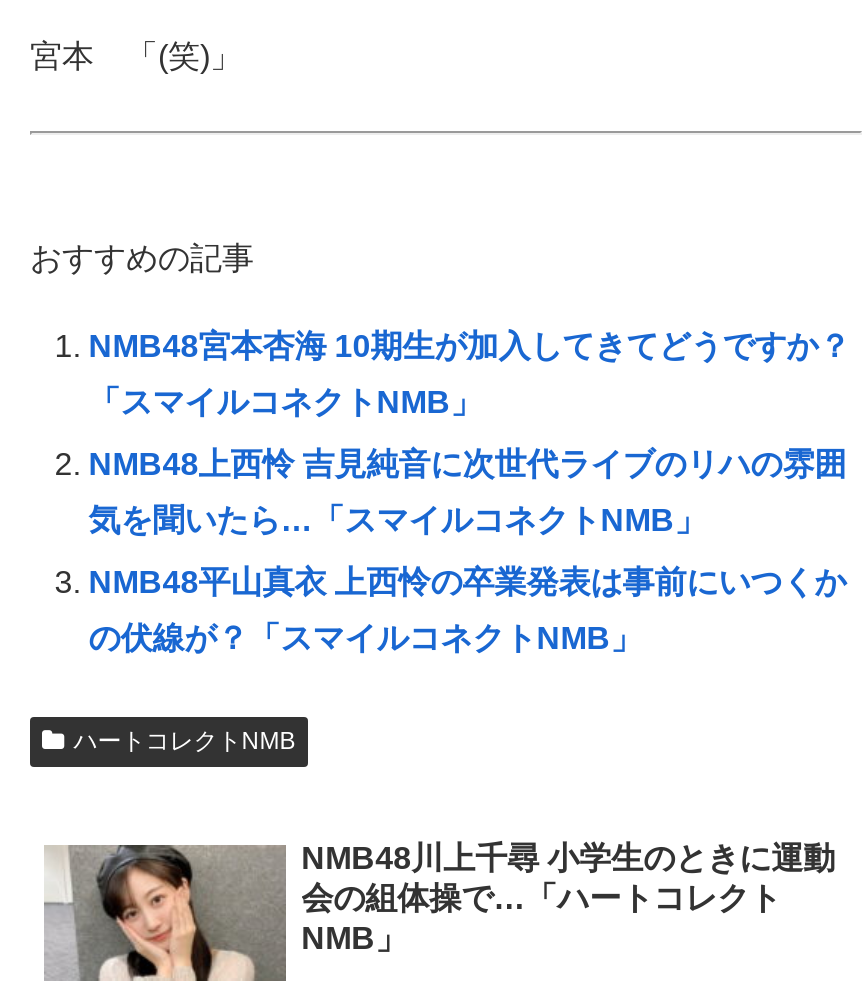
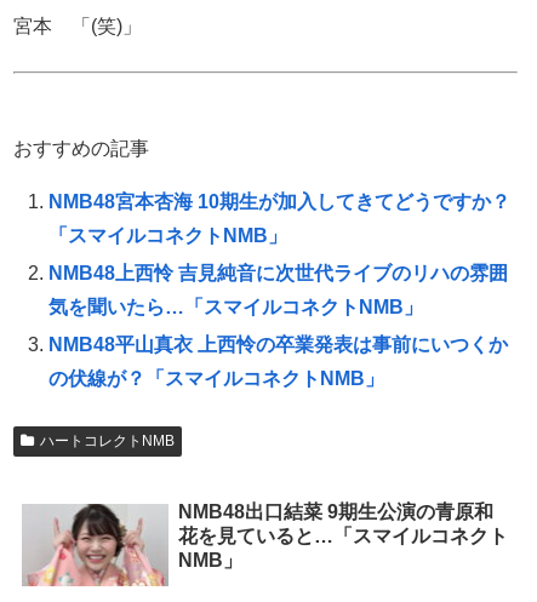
[46,841,835,983] [image] | NMB48川上千尋 小学生のときに運動 | 会の組体操で…「ハートコレクト -> [24,502,507,587] [image] | NMB48出口結菜 9期生公演の青原和 | 花を見ていると…「スマイルコネクト

